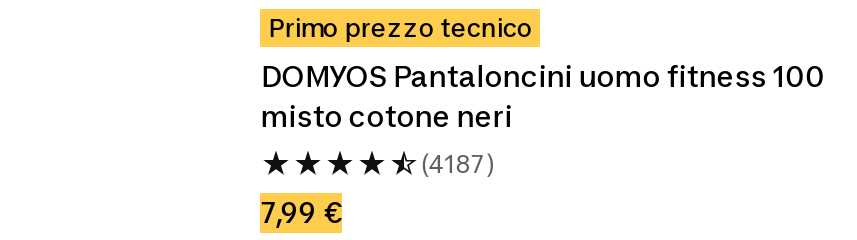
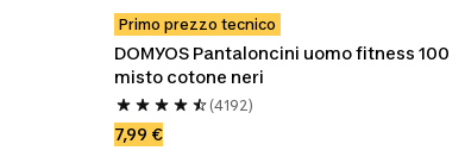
[421,149,495,179] (4187) -> [210,96,254,114] (4192)

